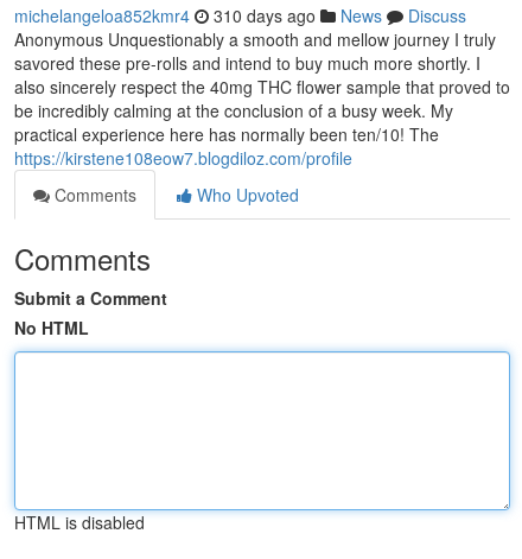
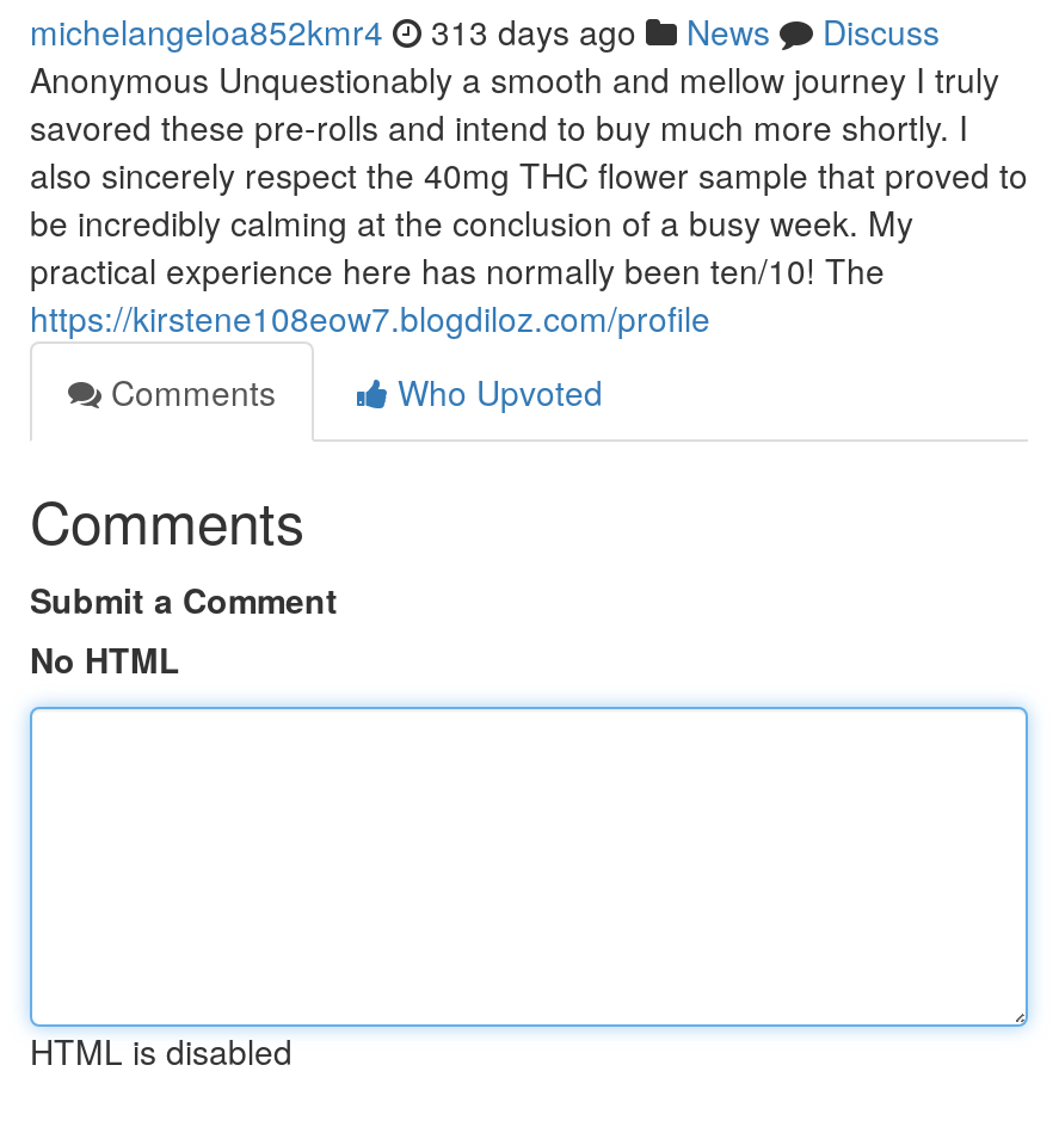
[14,4,466,27] michelangeloa852kmr4 310 days ago News Discuss -> [30,7,940,55] michelangeloa852kmr4 313 days ago News Discuss

